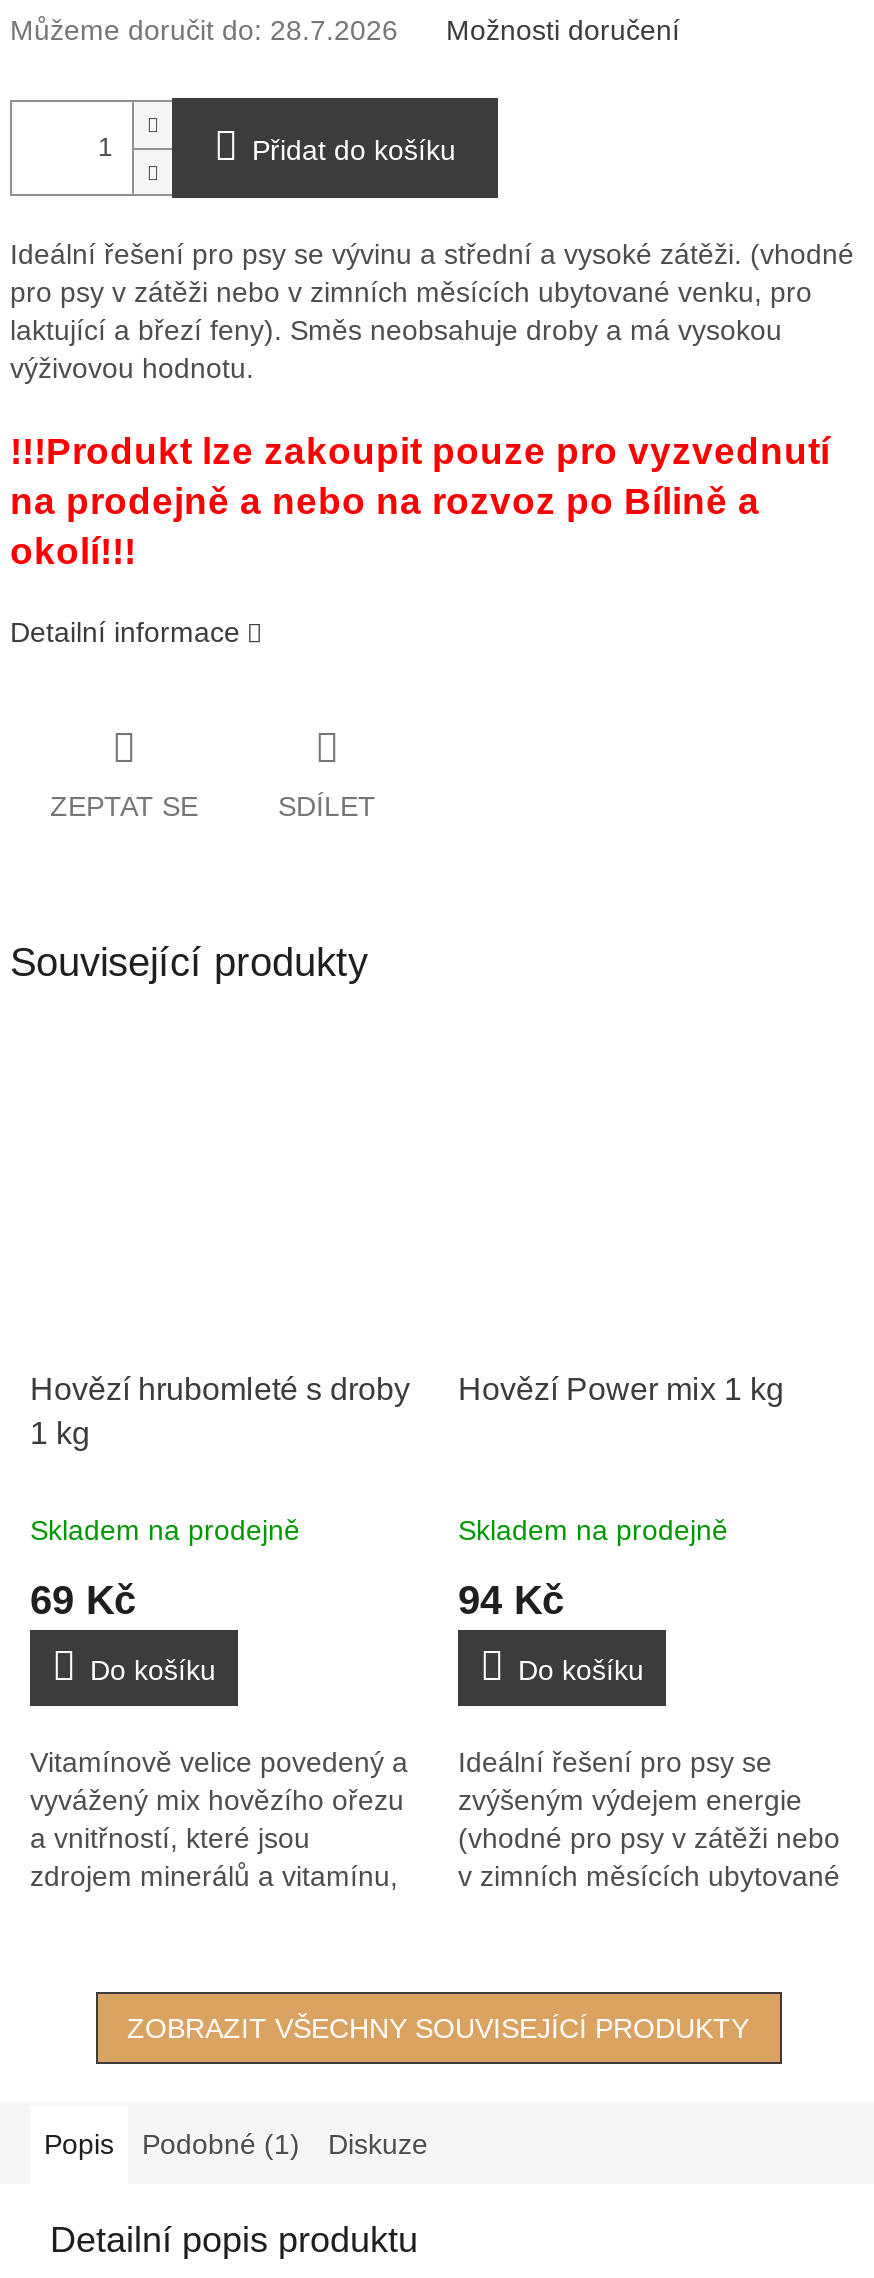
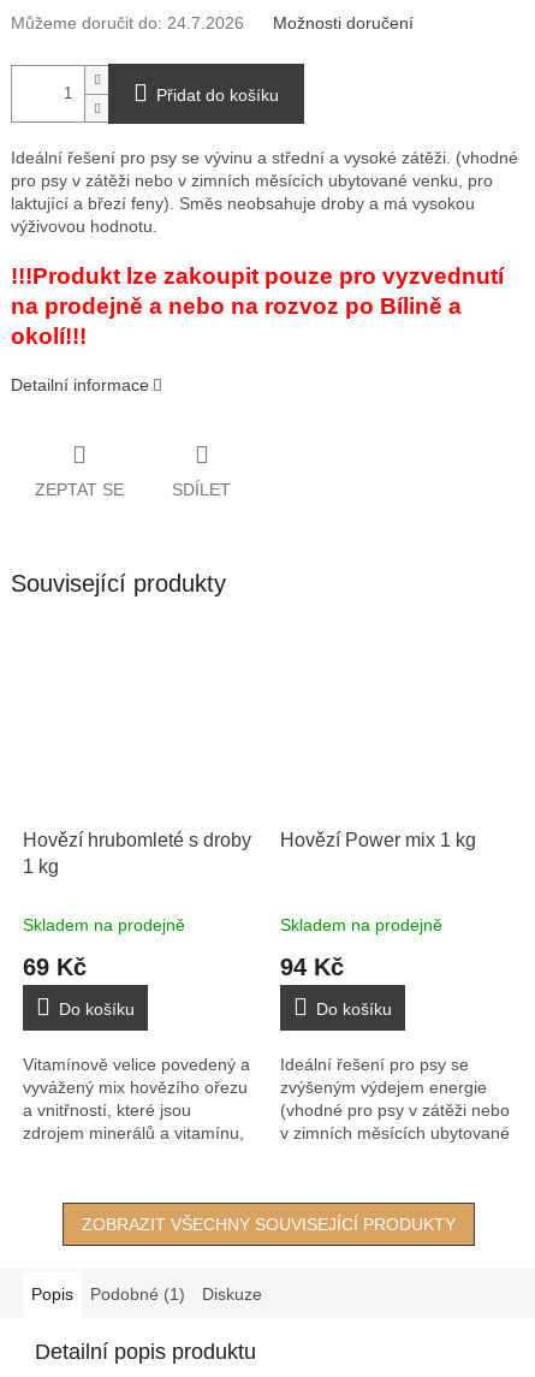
[10,13,398,45] Můžeme doručit do: 28.7.2026 -> [11,13,244,32] Můžeme doručit do: 24.7.2026

